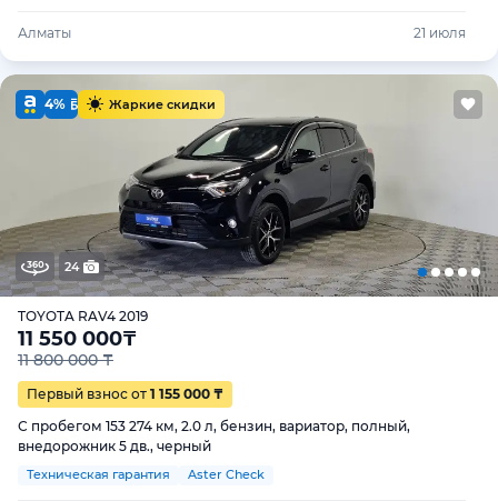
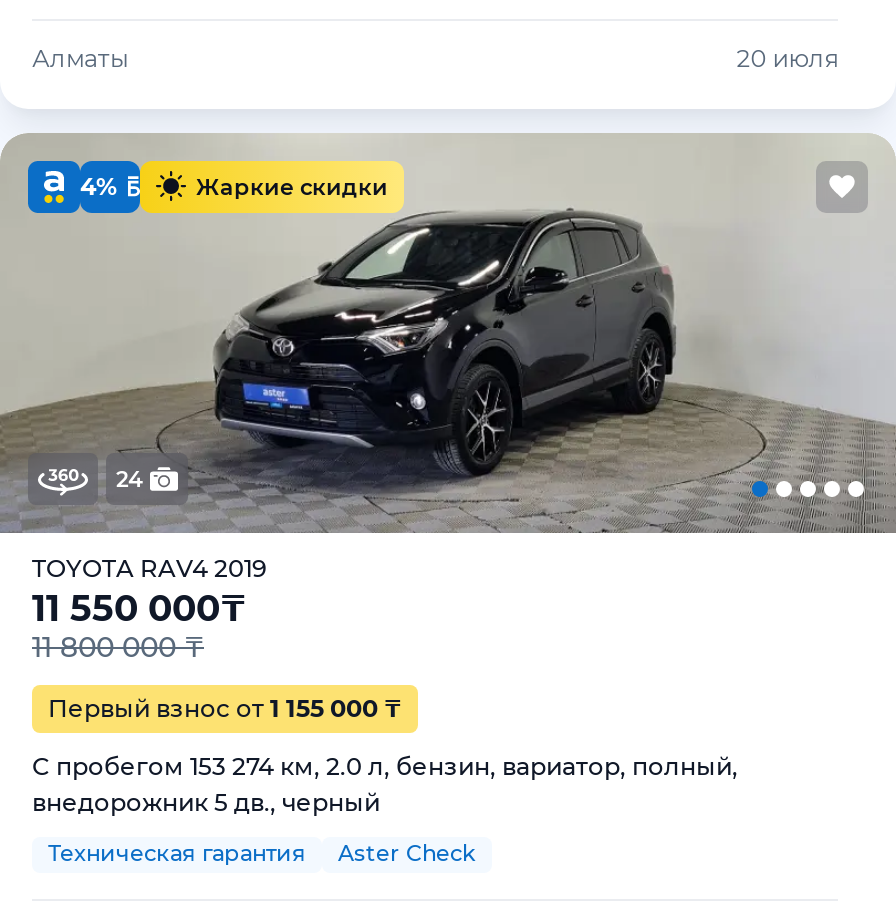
[414,24,466,41] 21 июля -> [736,43,838,73] 20 июля

